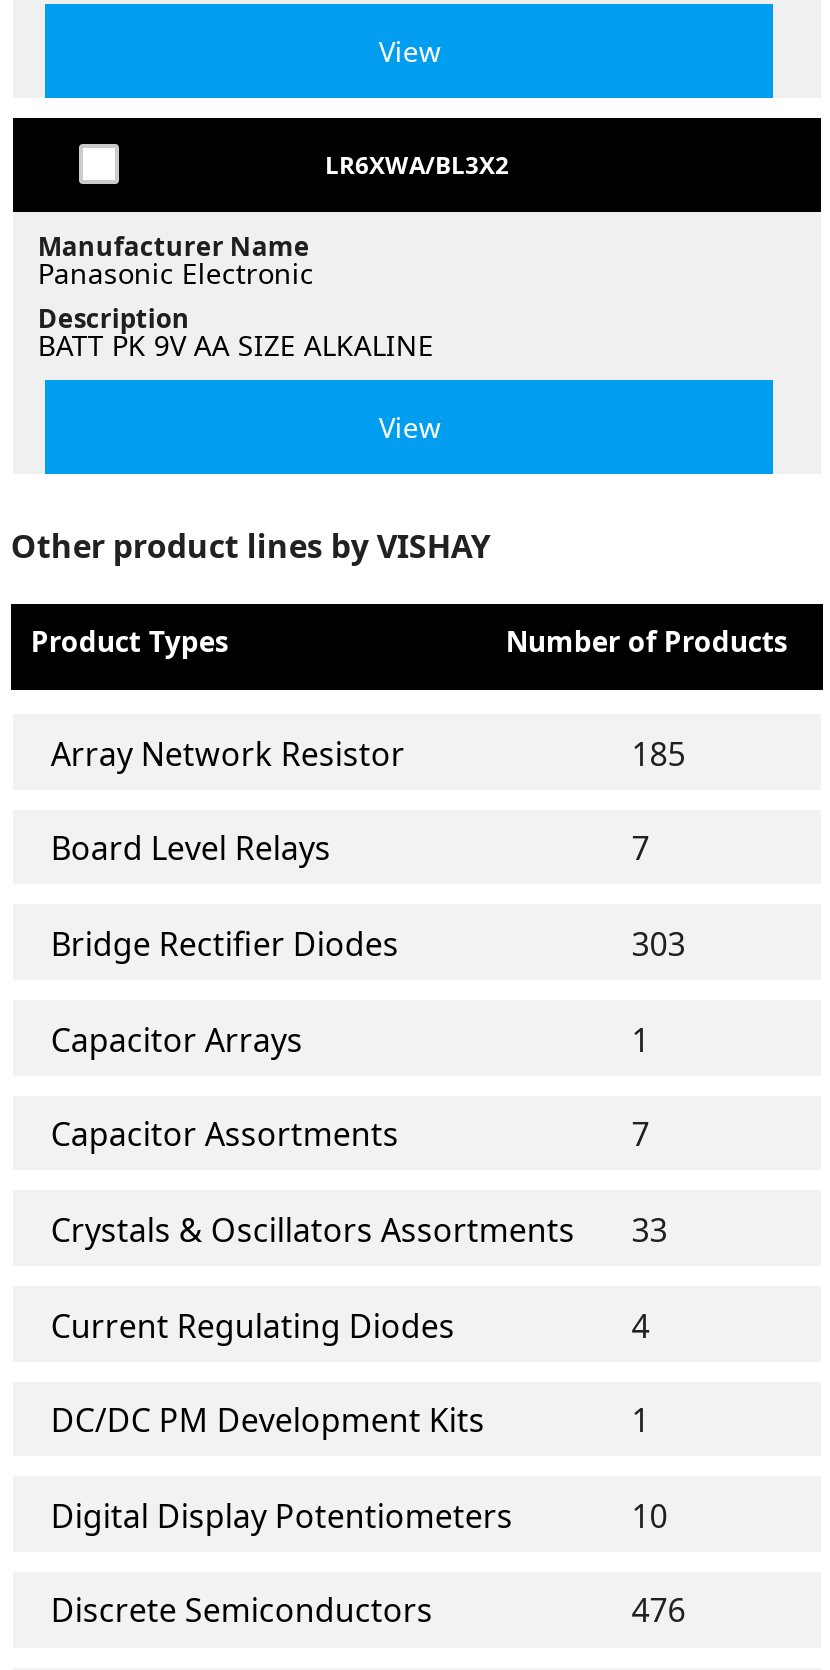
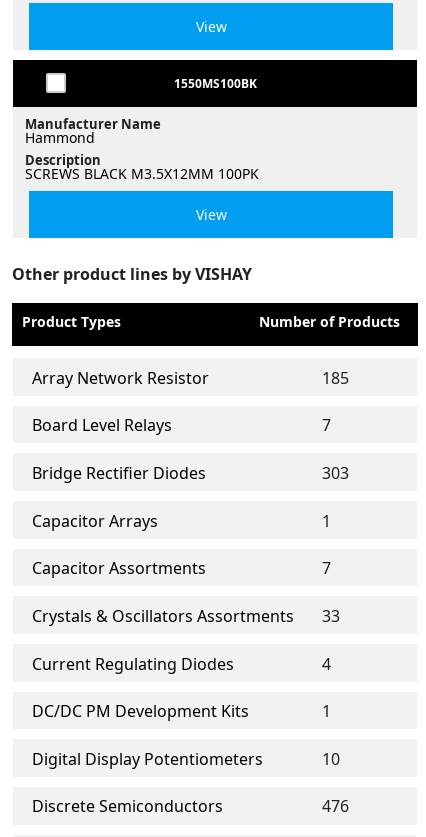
[325,148,509,182] LR6XWA/BL3X2 -> [173,75,256,92] 1550MS100BK
[38,254,314,292] Panasonic Electronic -> [25,128,95,147] Hammond
[38,326,434,364] BATT PK 9V AA SIZE ALKALINE -> [25,164,259,183] SCREWS BLACK M3.5X12MM 100PK

